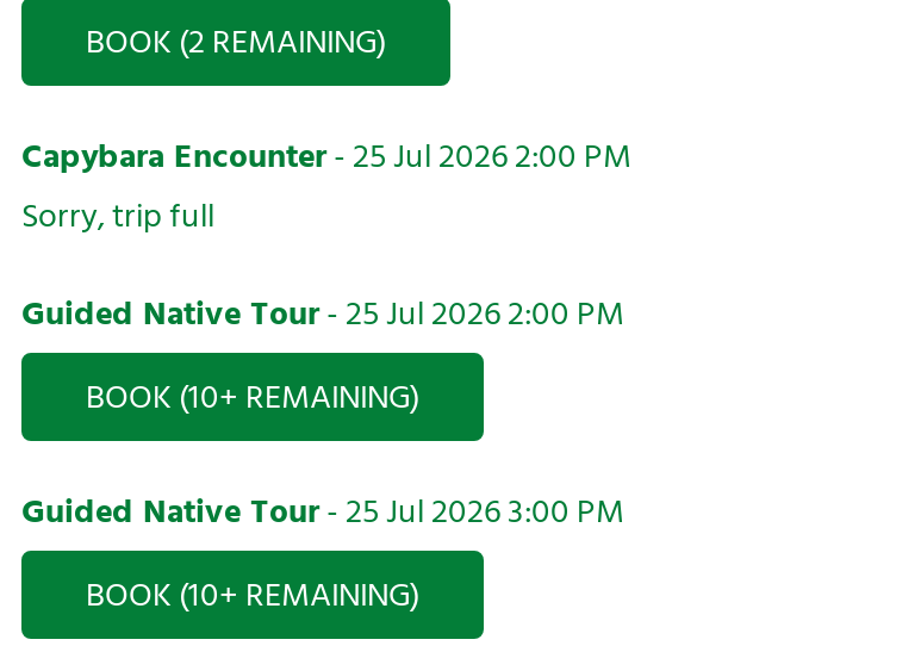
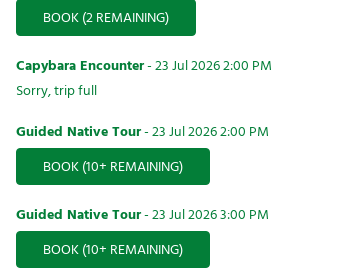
[21,131,631,186] Capybara Encounter- 25 Jul 2026 2:00 PM -> [16,55,272,78] Capybara Encounter- 23 Jul 2026 2:00 PM
[21,288,624,343] Guided Native Tour- 25 Jul 2026 2:00 PM -> [16,121,269,144] Guided Native Tour- 23 Jul 2026 2:00 PM
[21,486,624,541] Guided Native Tour- 25 Jul 2026 3:00 PM -> [16,204,269,227] Guided Native Tour- 23 Jul 2026 3:00 PM

